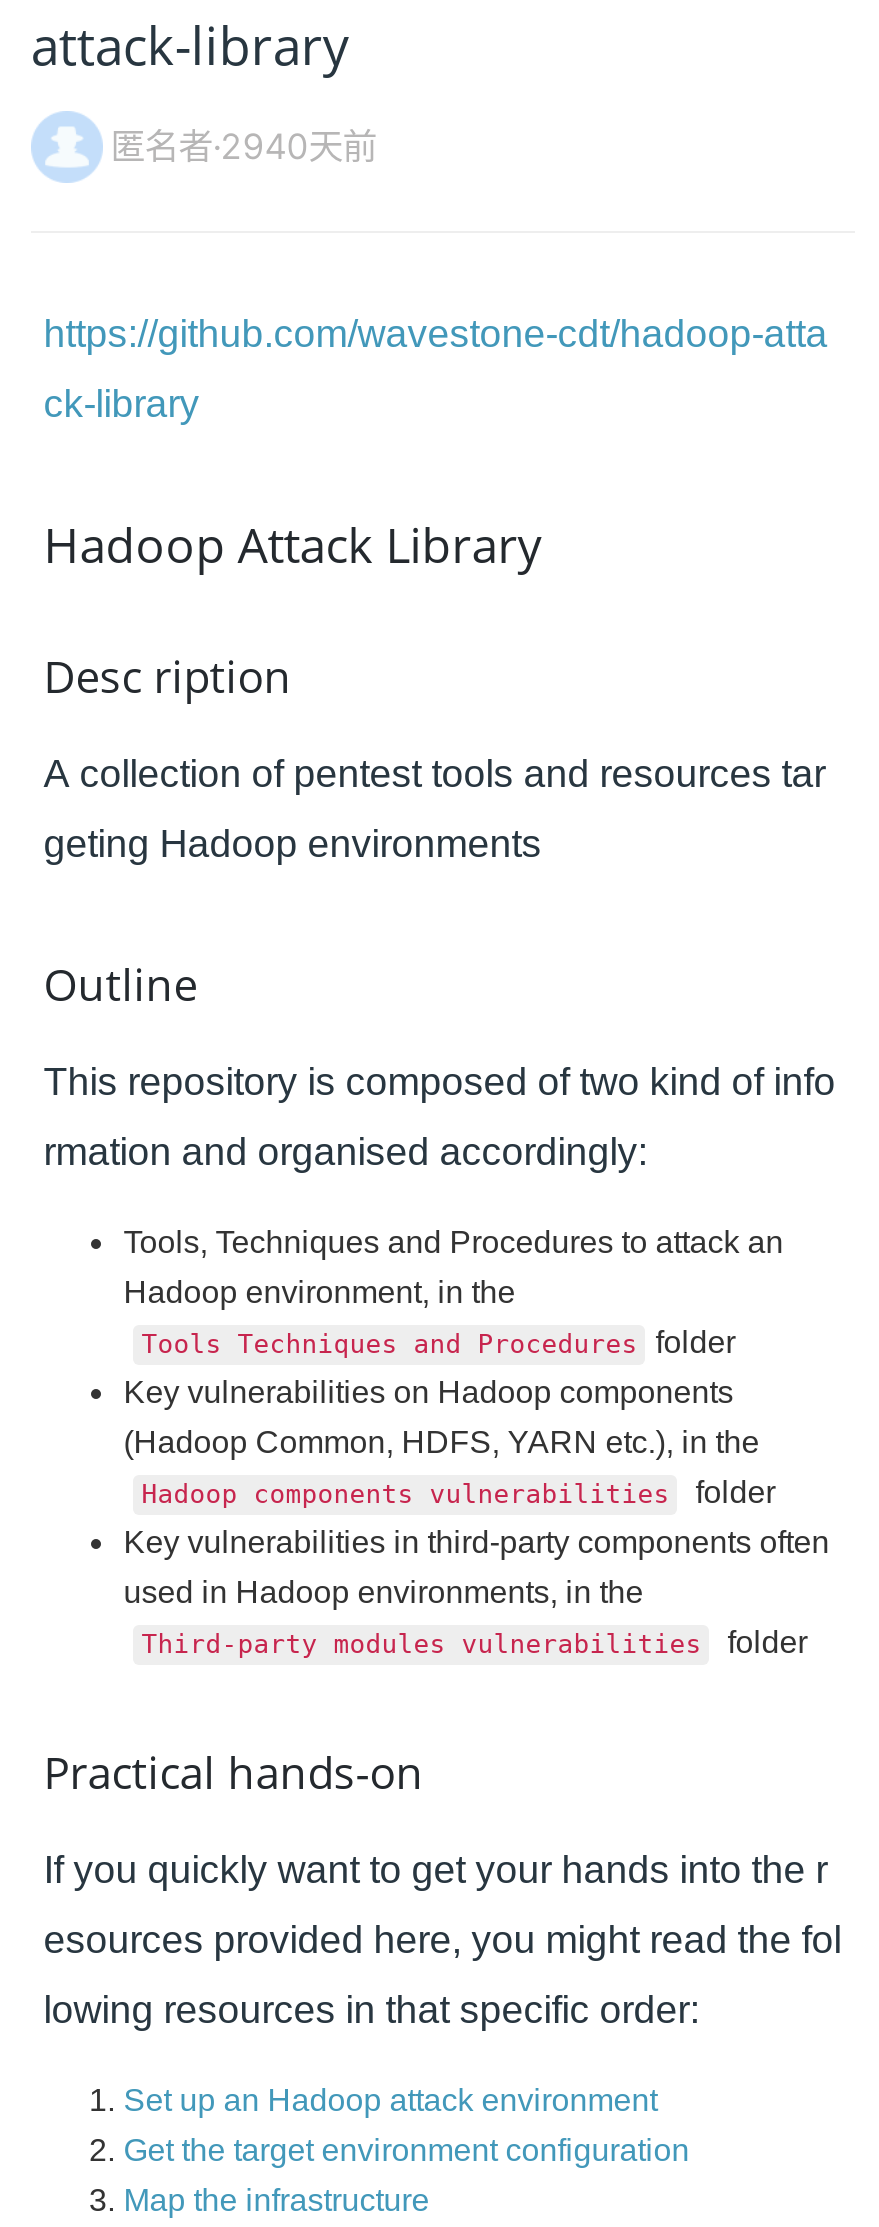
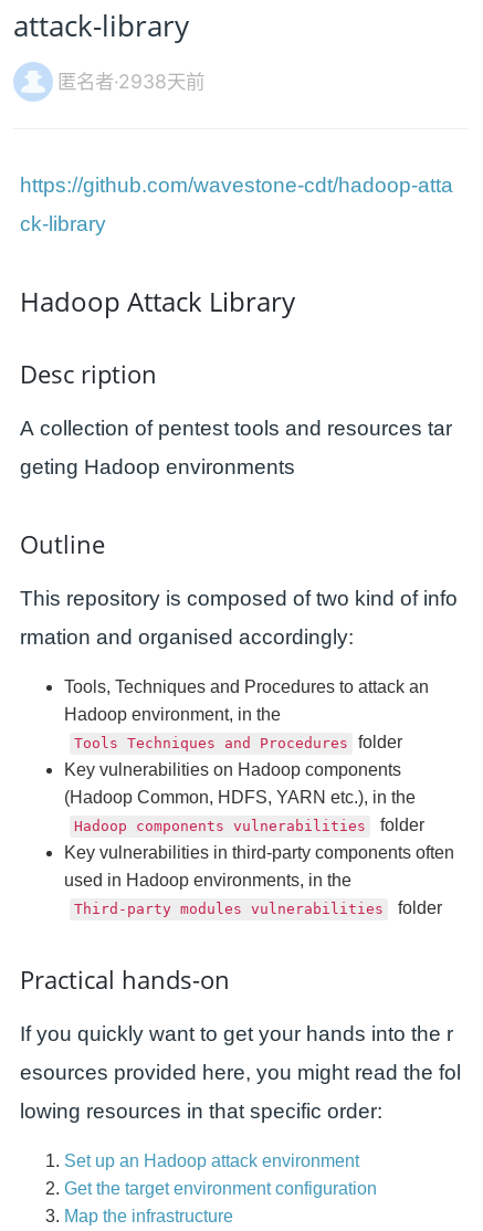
[111,125,377,167] 匿名者·2940天前 -> [57,70,204,93] 匿名者·2938天前

